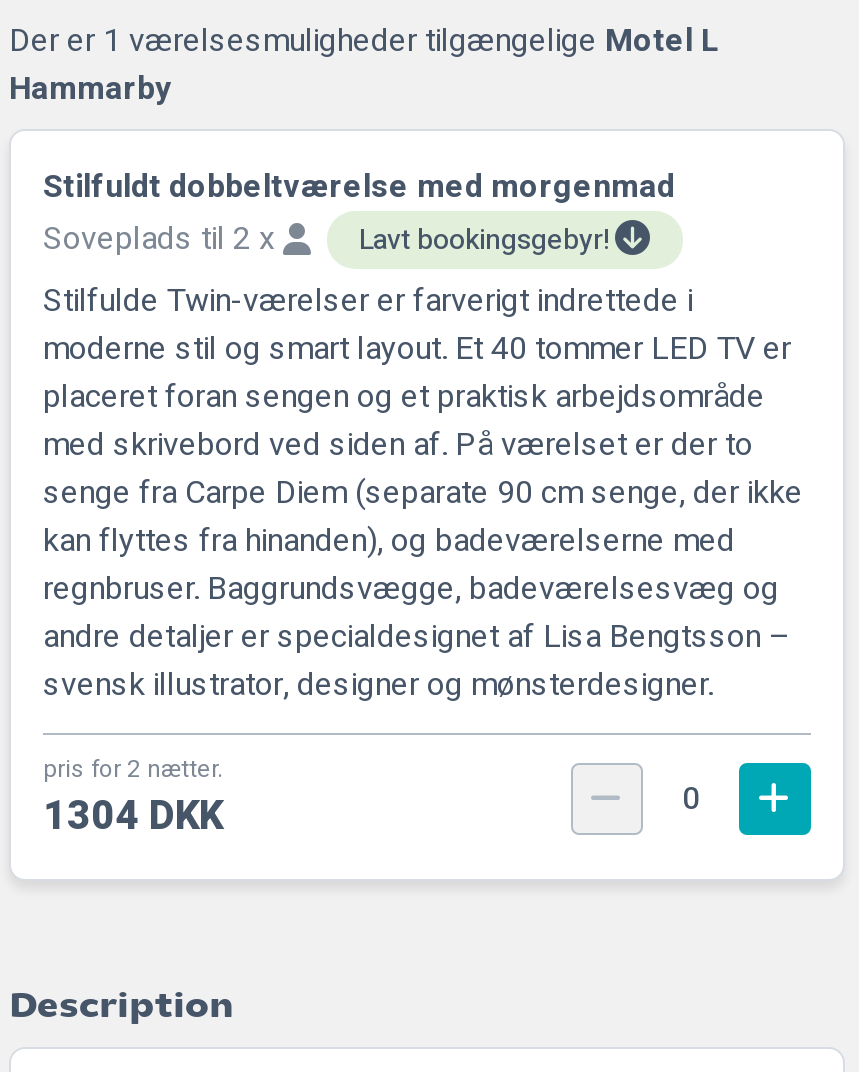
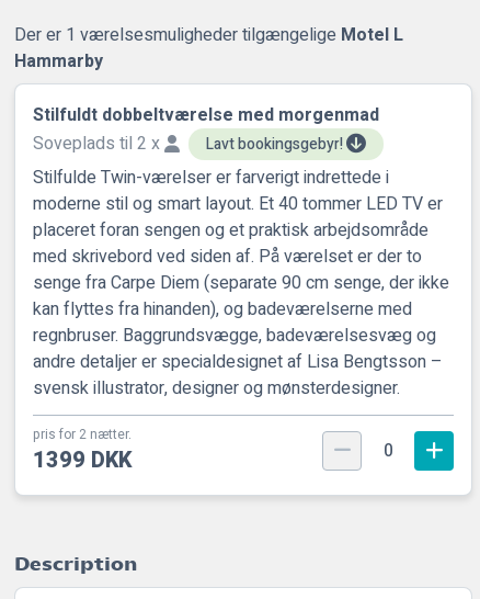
[43,787,223,845] 1304 DKK -> [33,444,132,476] 1399 DKK

